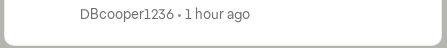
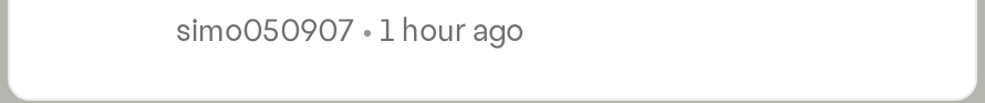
[80,5,250,23] DBcooper1236 1 hour ago -> [176,10,523,50] simo050907 1 hour ago

